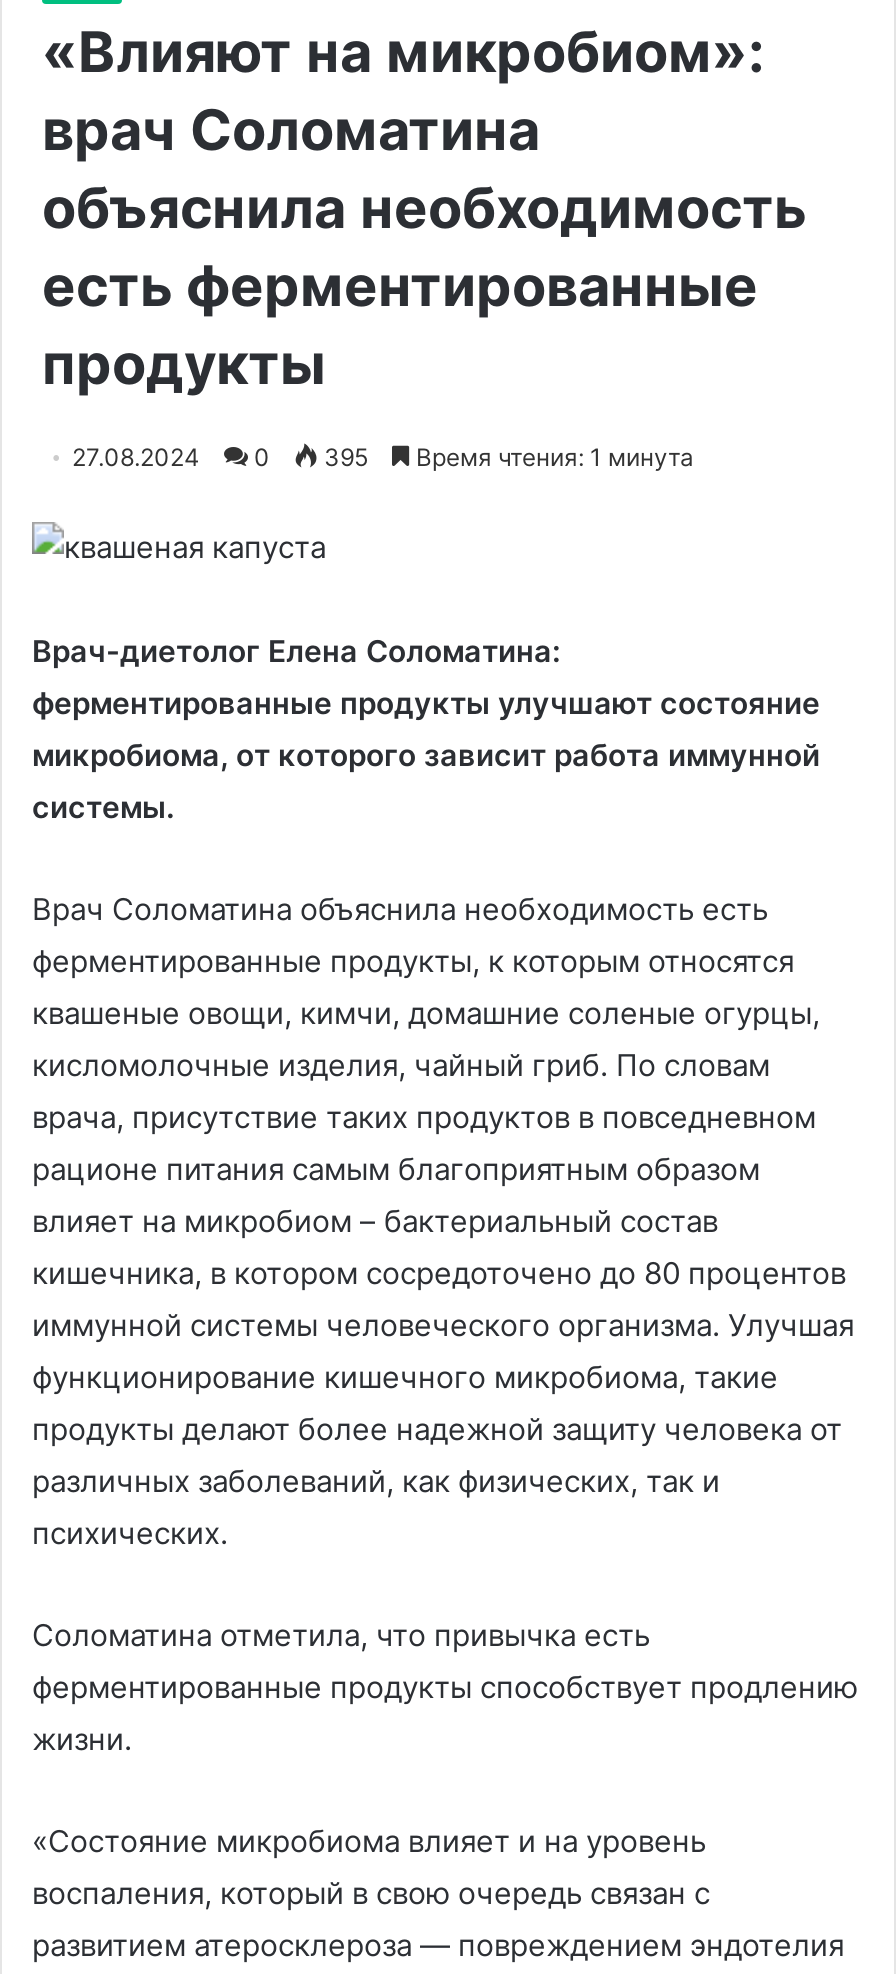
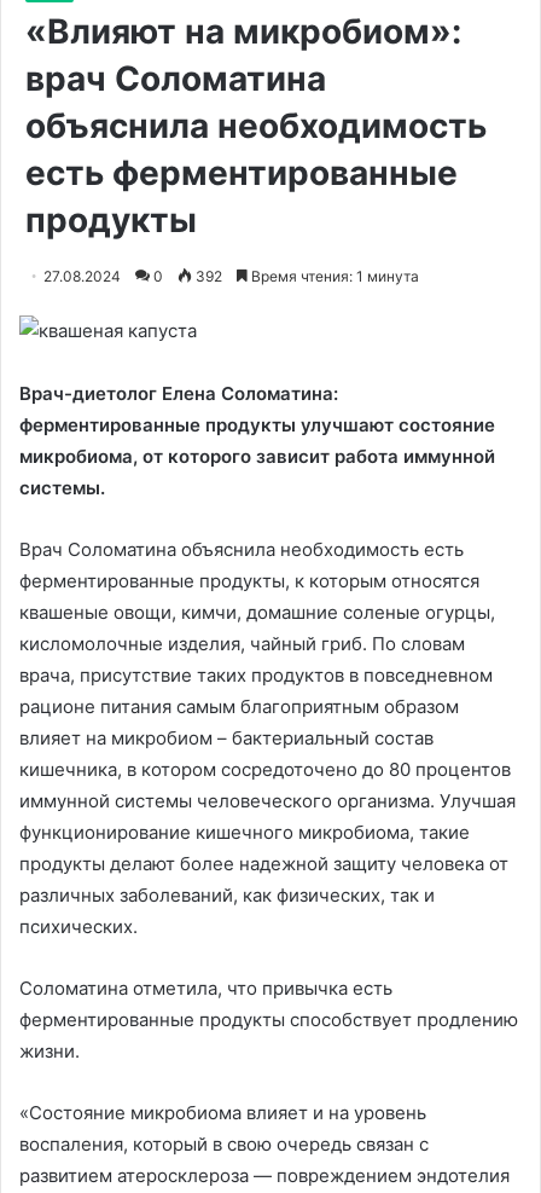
[72,442,694,472] 27.08.2024 0 395 Время чтения: 1 минута -> [43,267,419,285] 27.08.2024 0 392 Время чтения: 1 минута

